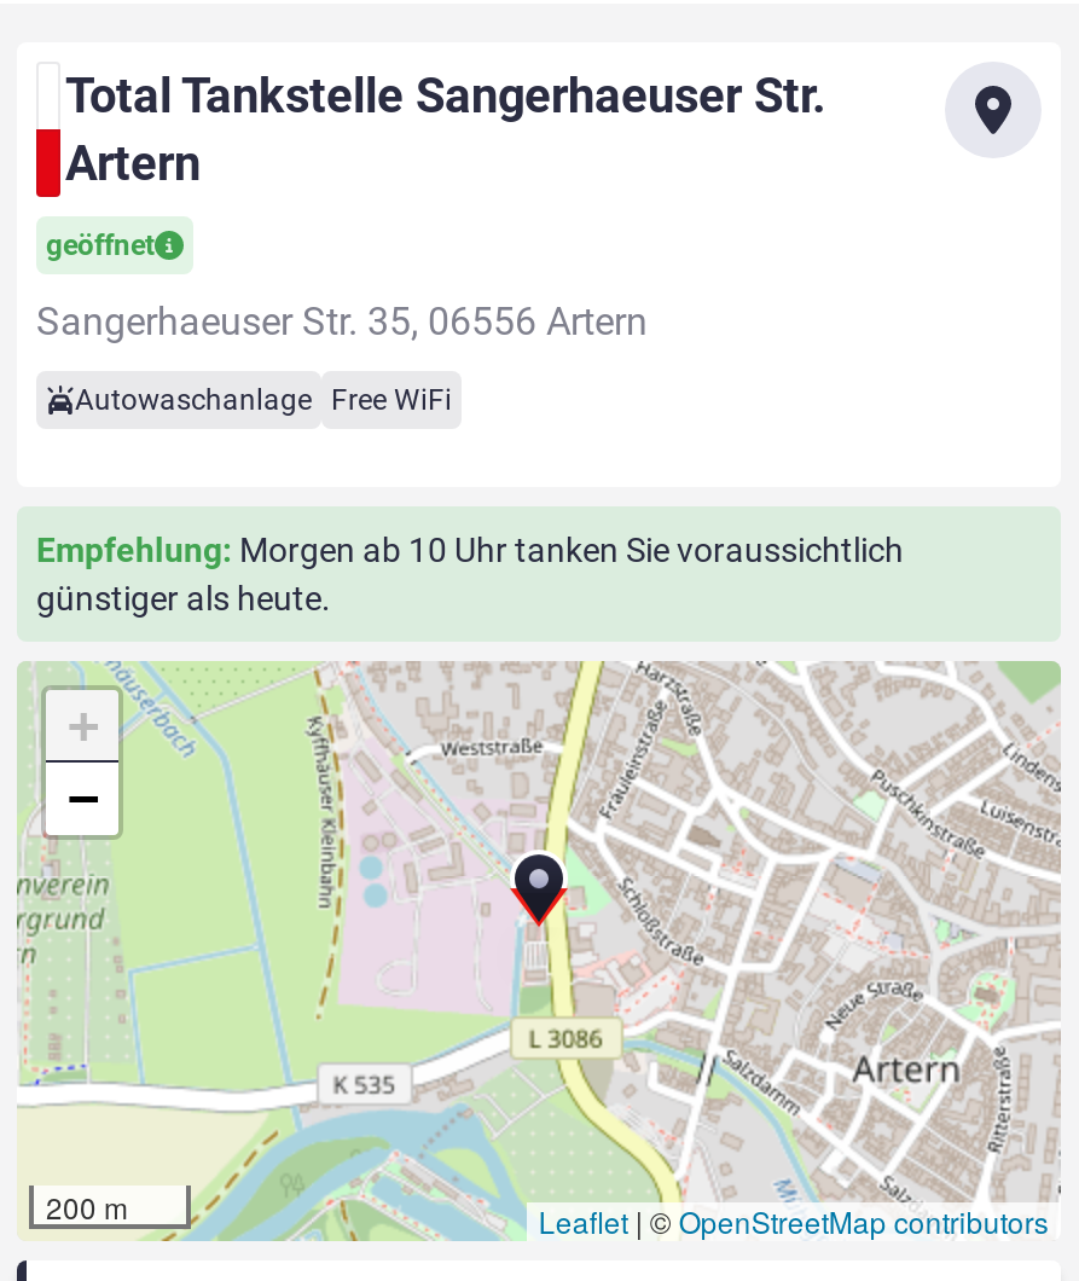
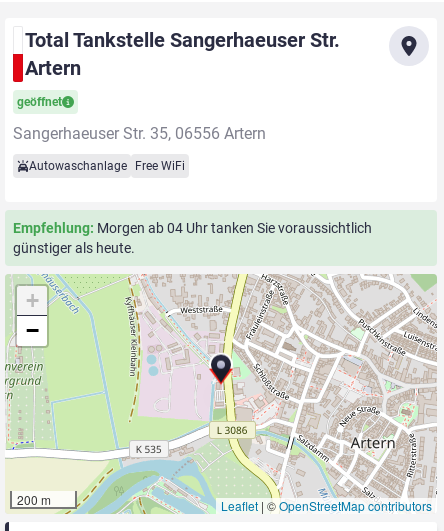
[36,531,904,570] Empfehlung: Morgen ab 10 Uhr tanken Sie voraussichtlich -> [13,220,372,236] Empfehlung: Morgen ab 04 Uhr tanken Sie voraussichtlich

